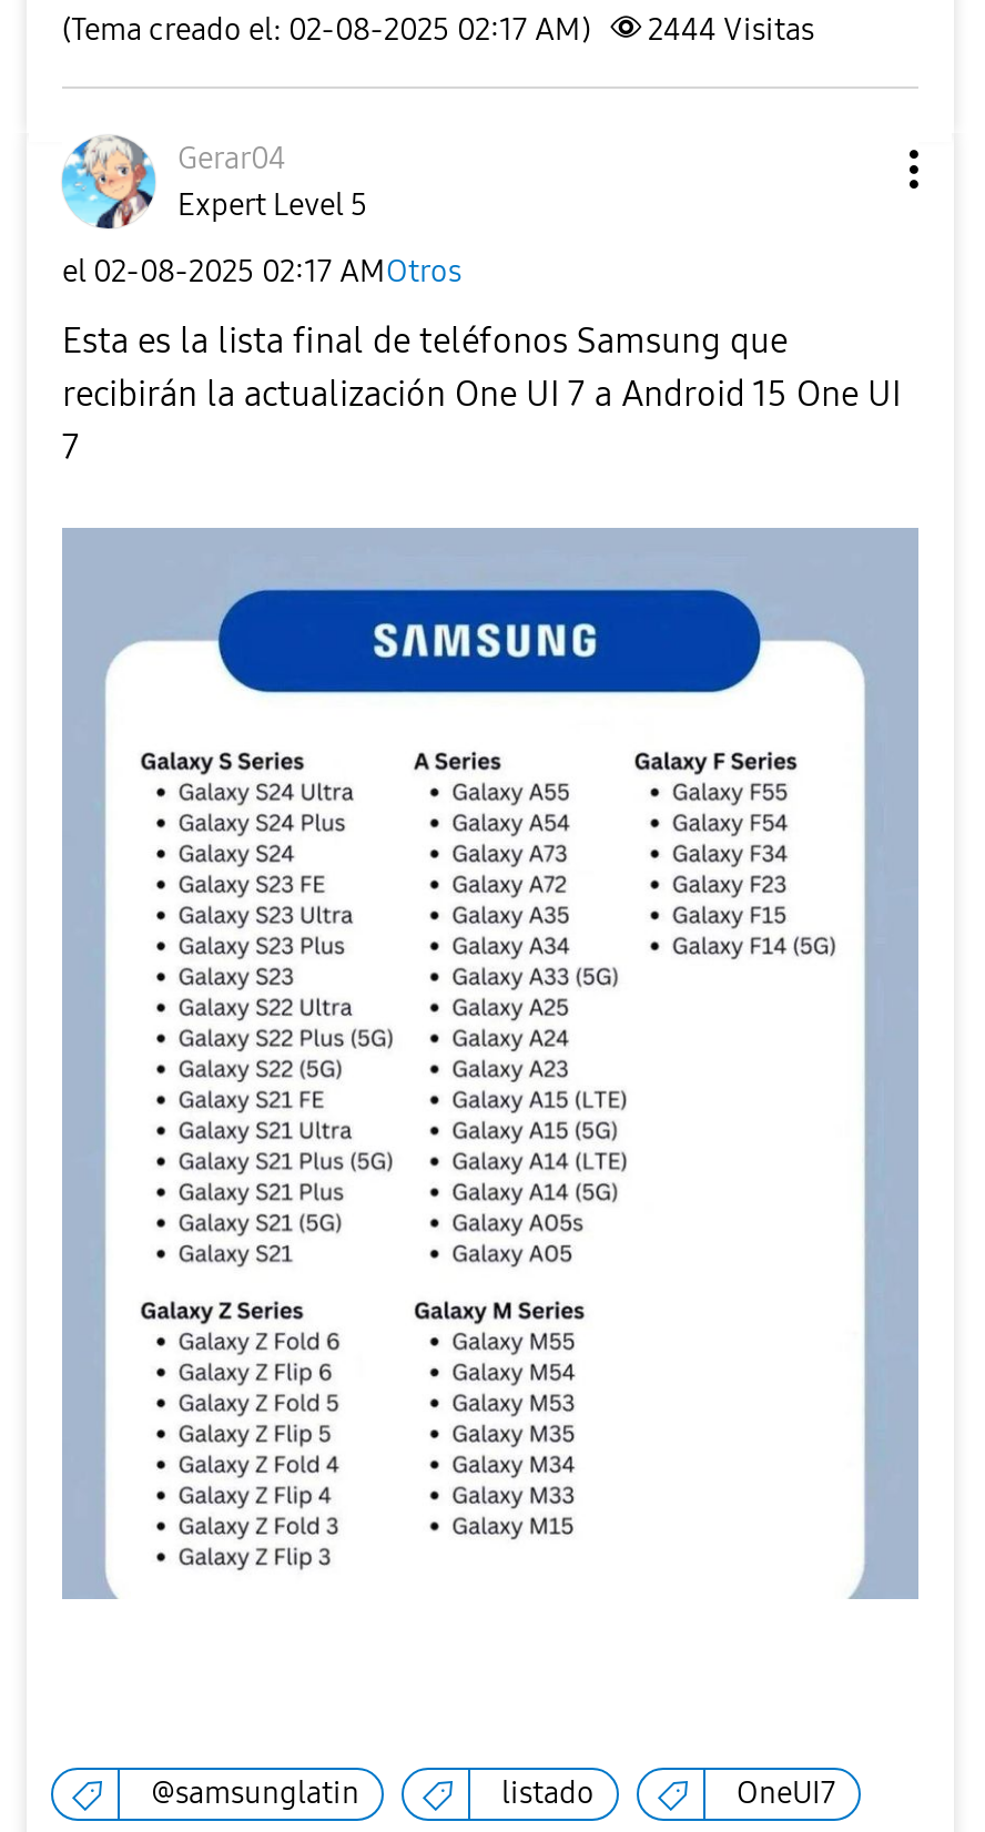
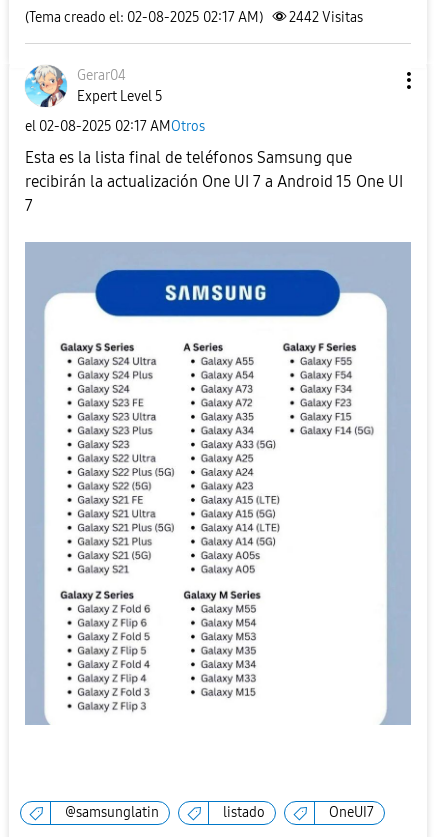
[62,11,814,49] (Tema creado el: 02-08-2025 02:17 AM) 2444 Visitas -> [25,9,363,26] (Tema creado el: 02-08-2025 02:17 AM) 2442 Visitas

